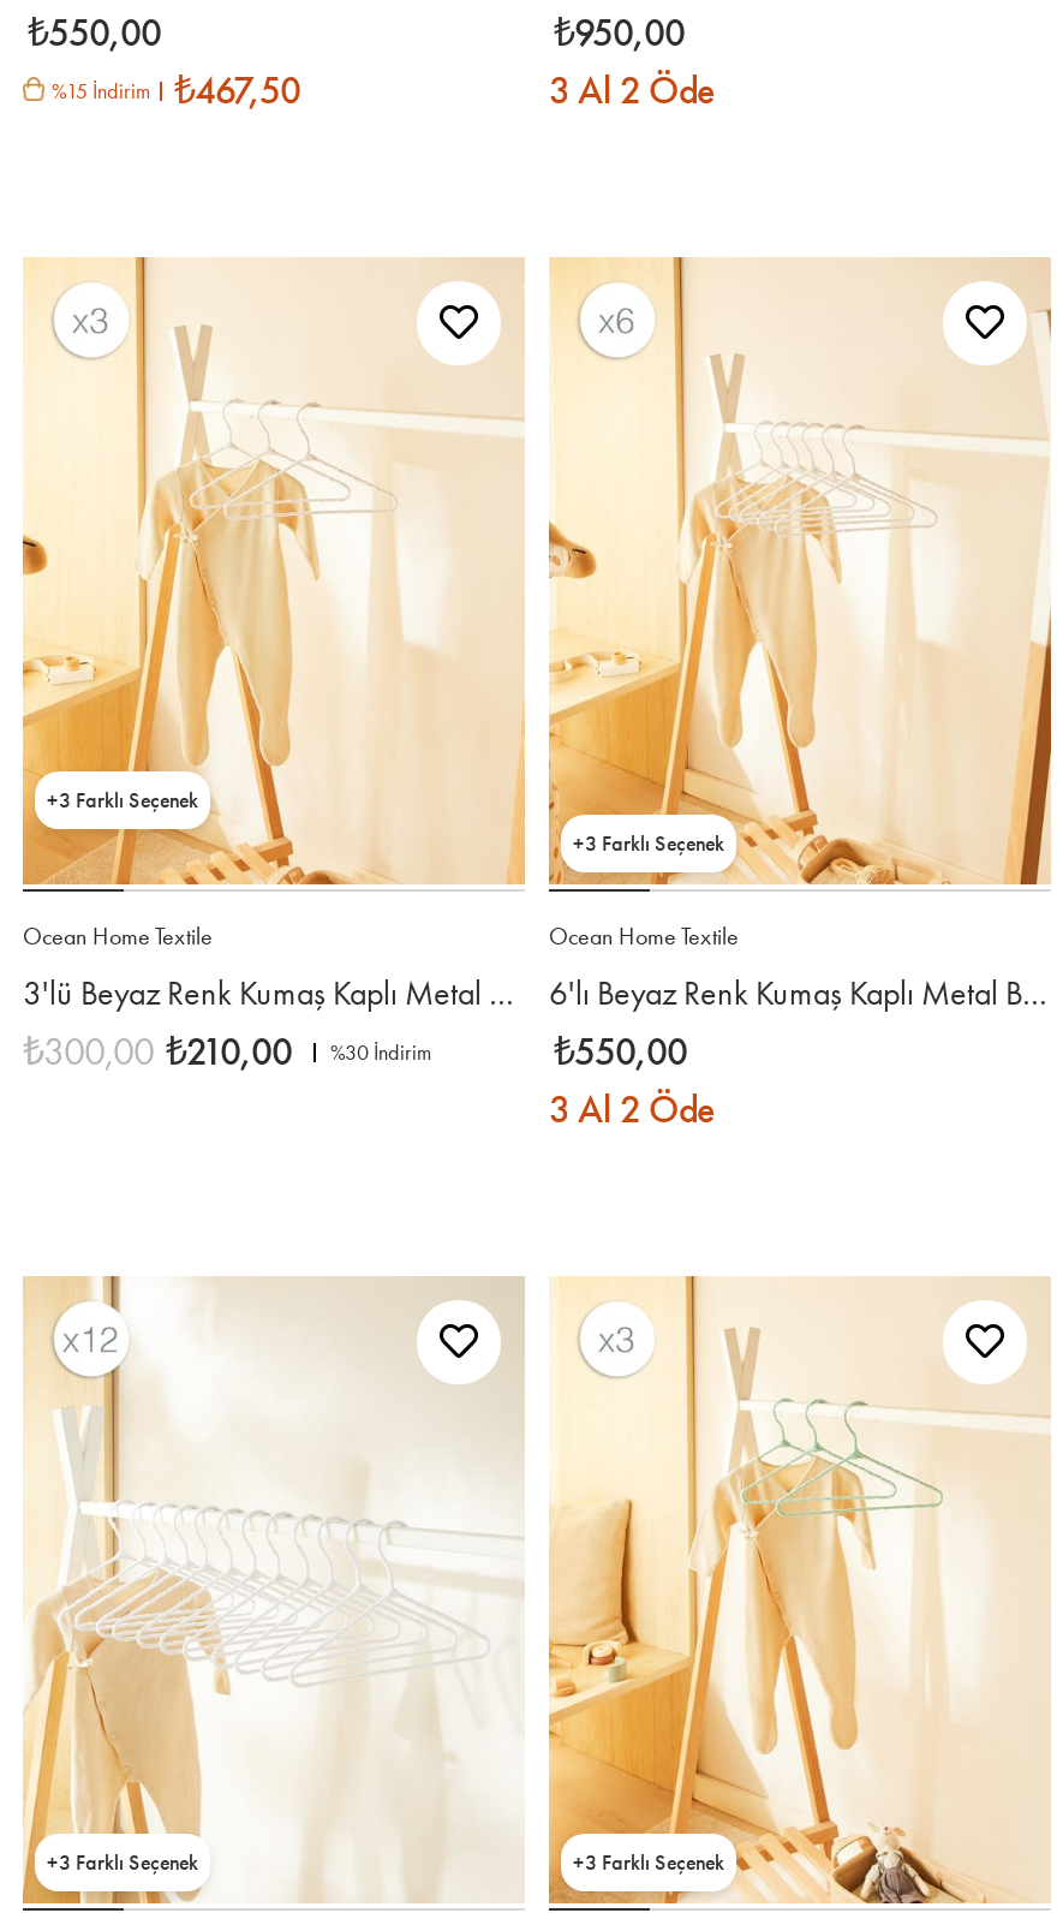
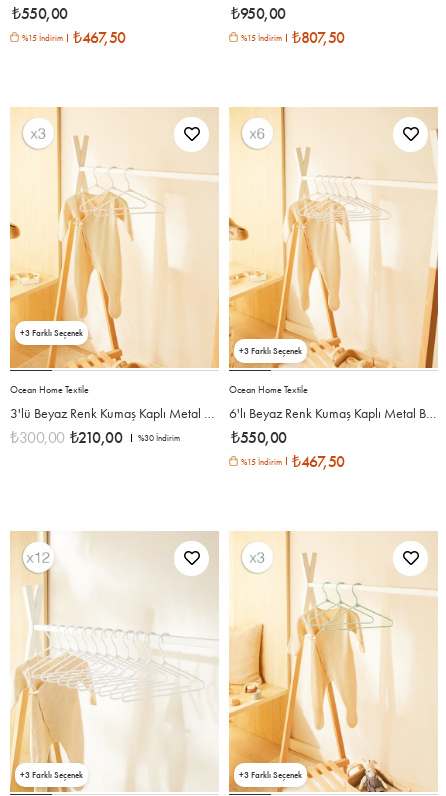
[549,65,715,116] 3 Al 2 Öde -> [241,27,344,48] %15 İndirim | ₺807,50
[549,1083,715,1134] 3 Al 2 Öde -> [241,451,344,472] %15 İndirim | ₺467,50

